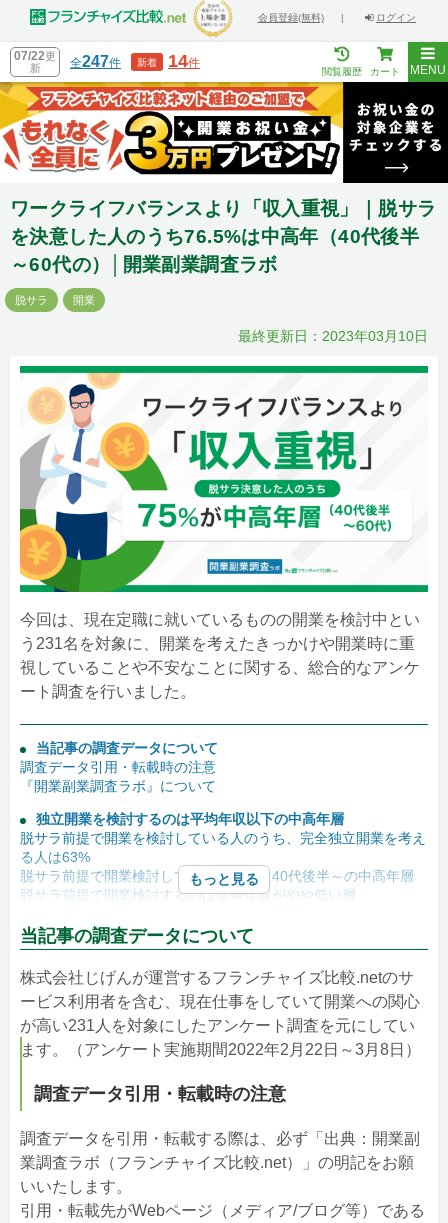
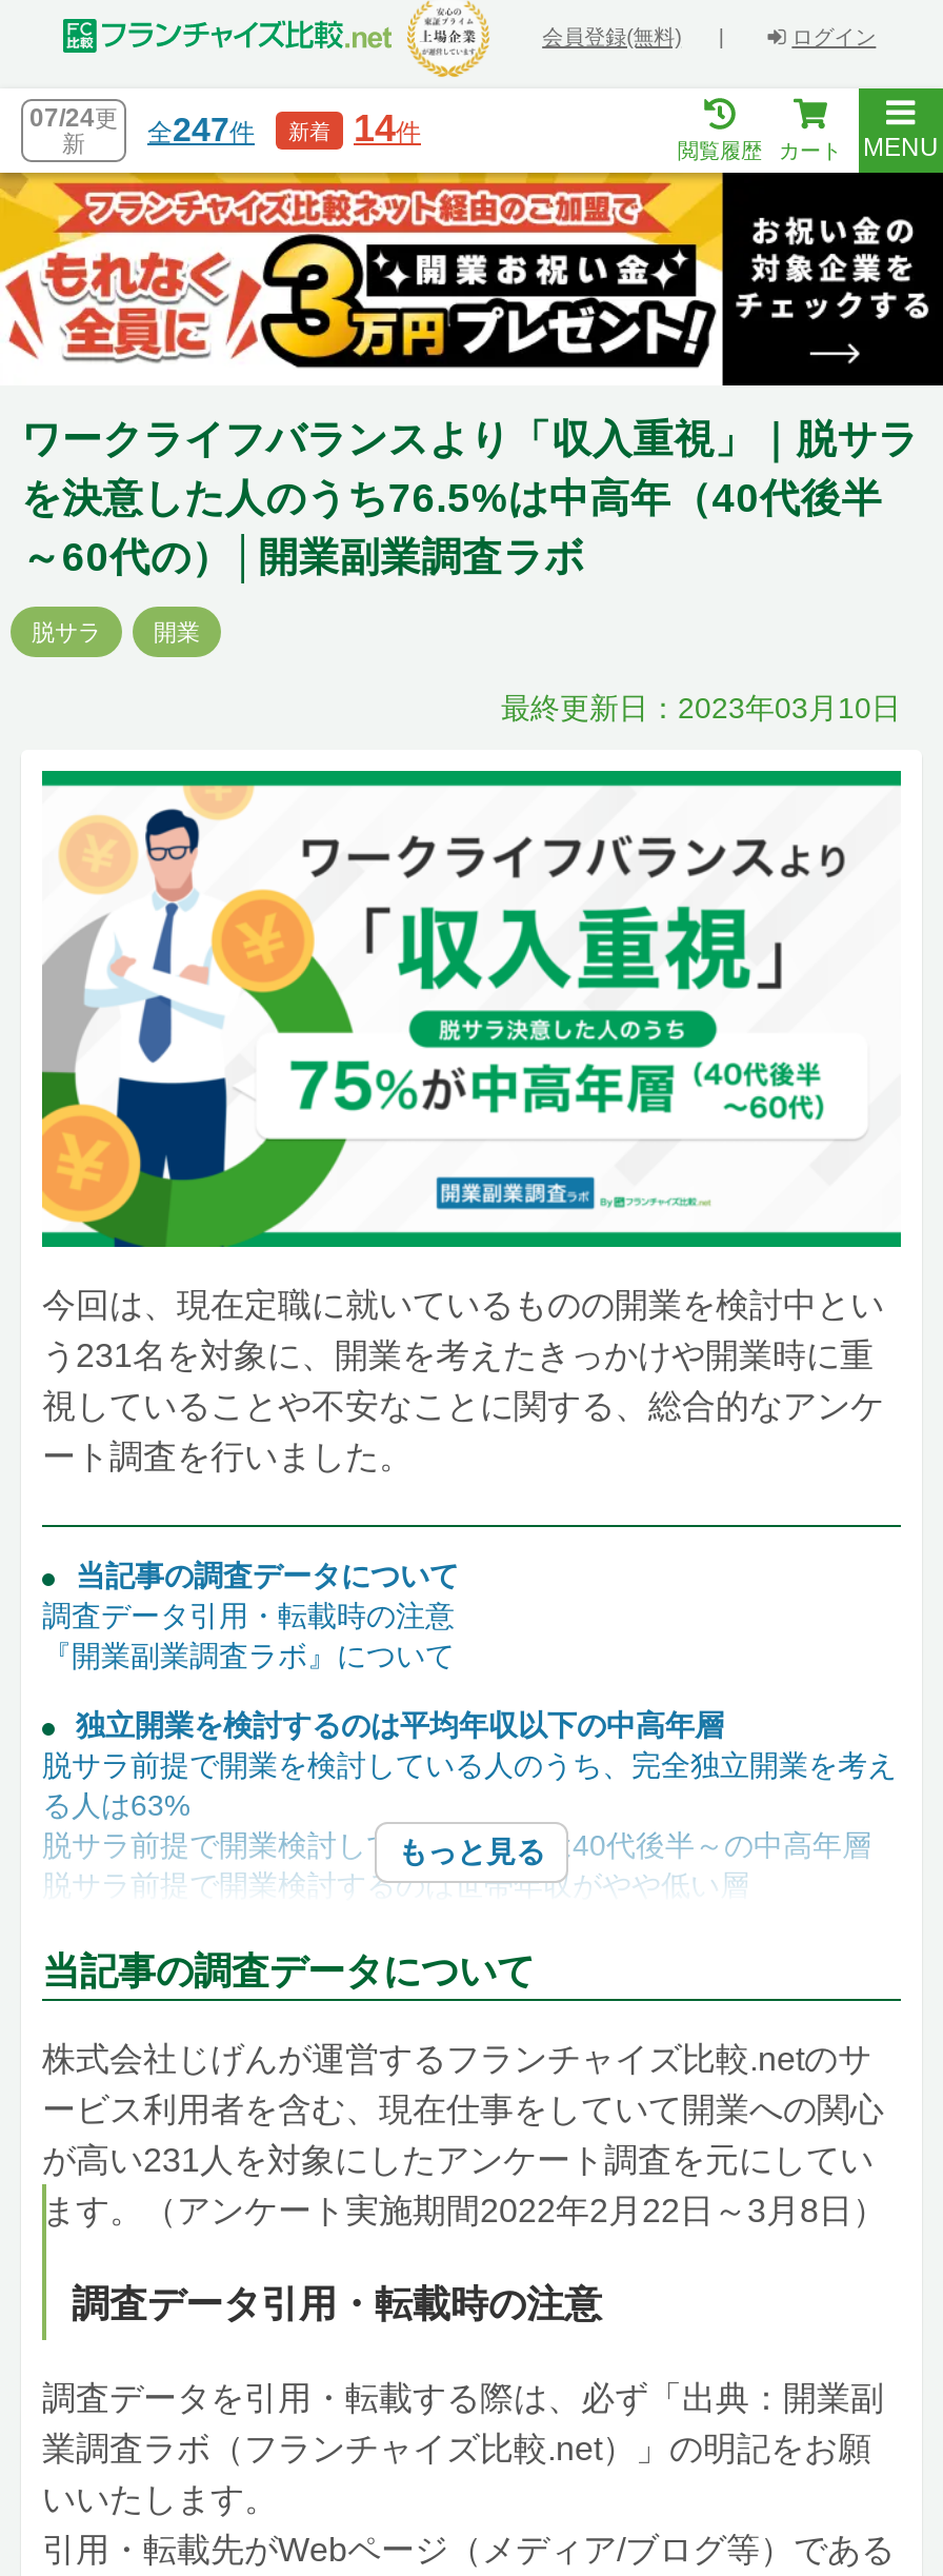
[14,49,200,71] 07/22更 全247件 新着 14件 -> [29,103,421,150] 07/24更 全247件 新着 14件

